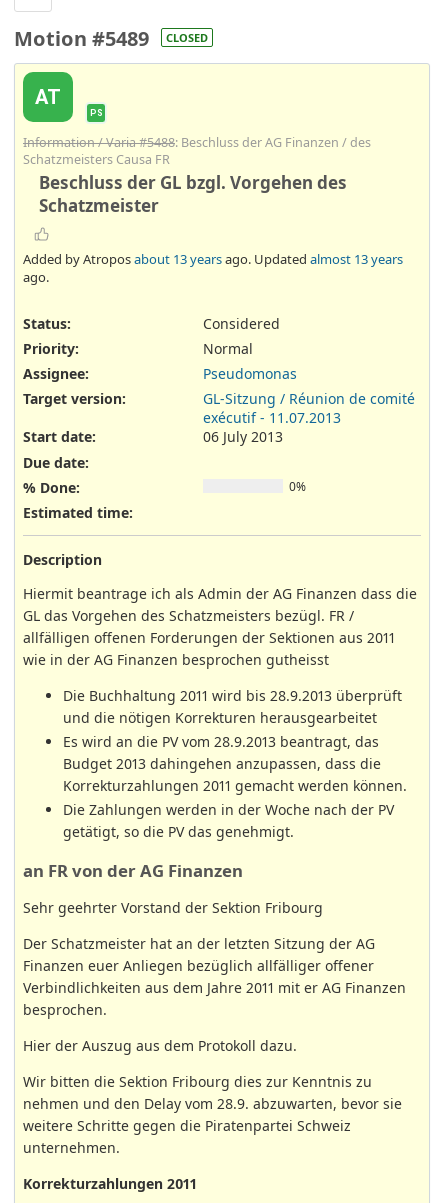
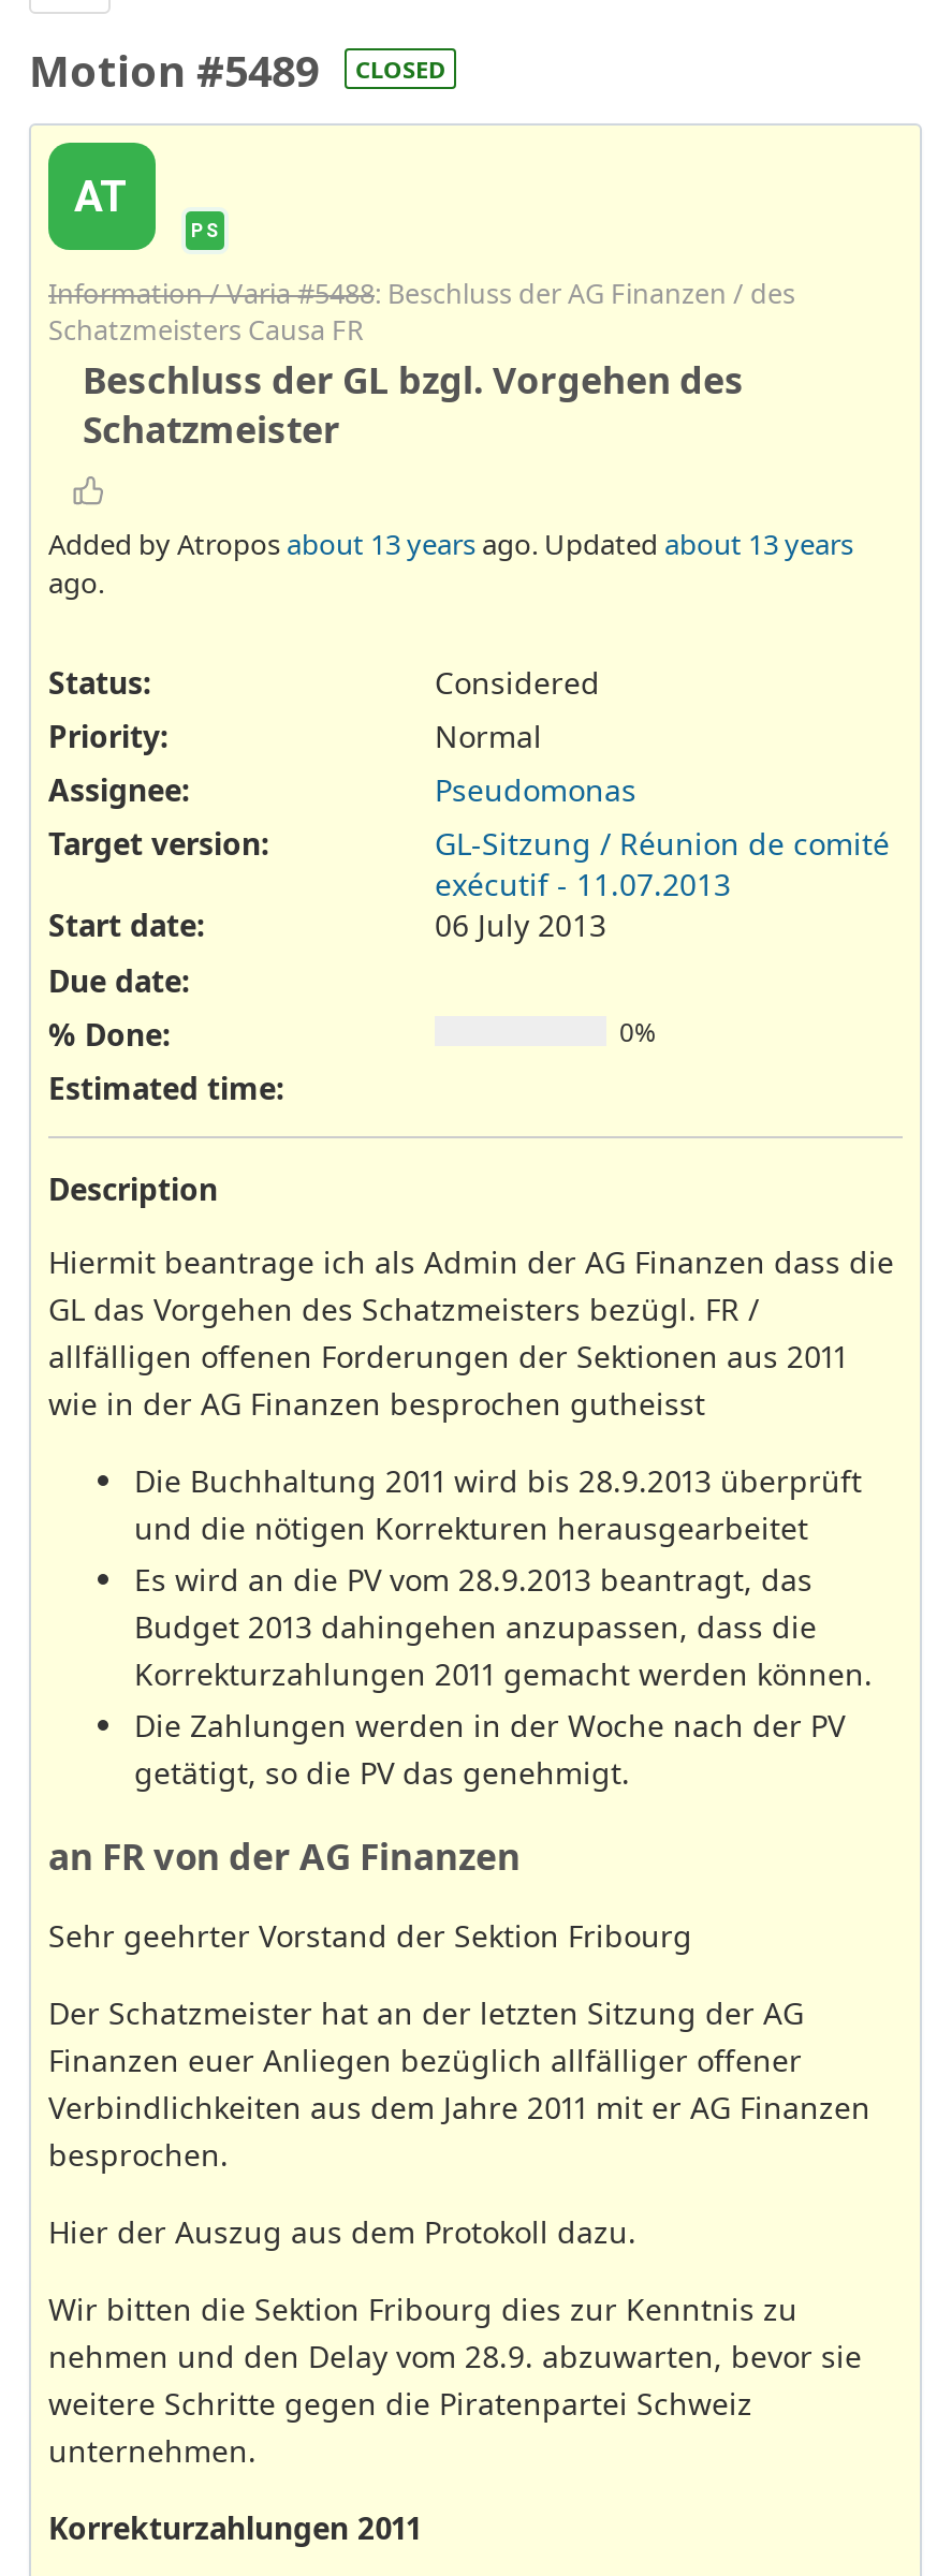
[23,250,403,268] Added by Atropos about 13 years ago. Updated almost 13 years -> [48,524,853,563] Added by Atropos about 13 years ago. Updated about 13 years

